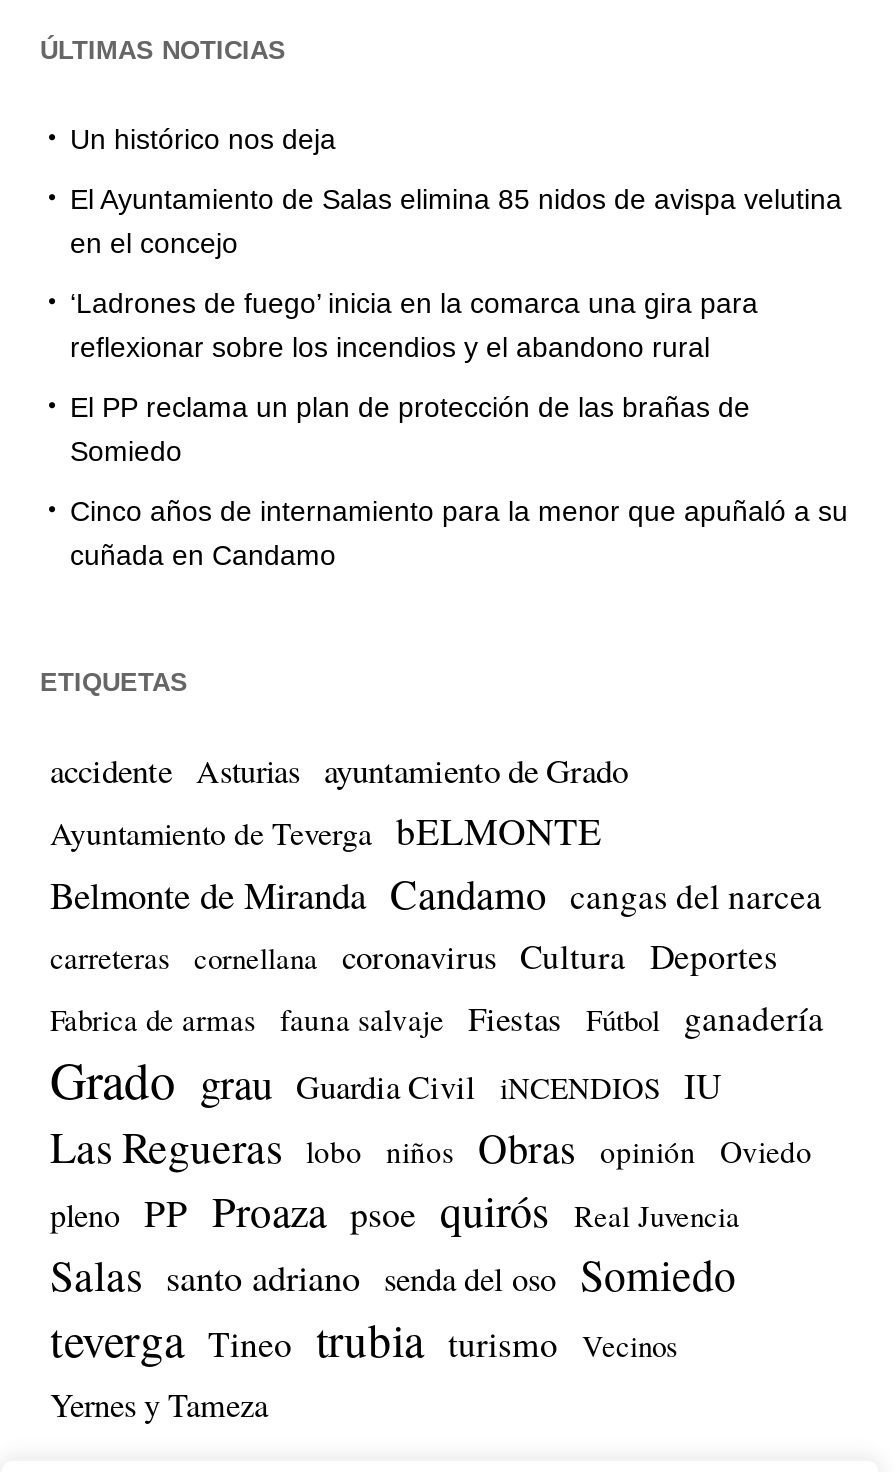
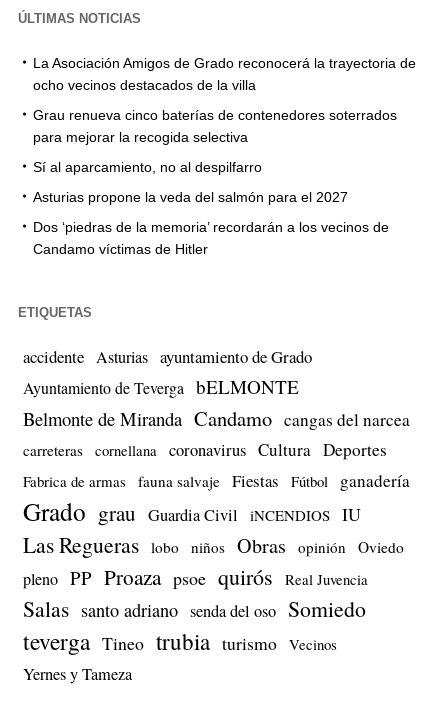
[70,123,336,155] Un histórico nos deja -> [33,55,416,93] La Asociación Amigos de Grado reconocerá la trayectoria de | ocho vecinos destacados de la villa
[70,183,842,259] El Ayuntamiento de Salas elimina 85 nidos de avispa velutina | en el concejo -> [33,107,397,145] Grau renueva cinco baterías de contenedores soterrados | para mejorar la recogida selectiva
[70,287,758,363] ‘Ladrones de fuego’ inicia en la comarca una gira para | reflexionar sobre los incendios y el abandono rural -> [33,159,262,175] Sí al aparcamiento, no al despilfarro
[70,391,750,467] El PP reclama un plan de protección de las brañas de | Somiedo -> [33,189,348,205] Asturias propone la veda del salmón para el 2027
[70,495,848,571] Cinco años de internamiento para la menor que apuñaló a su | cuñada en Candamo -> [33,219,389,257] Dos ‘piedras de la memoria’ recordarán a los vecinos de | Candamo víctimas de Hitler

